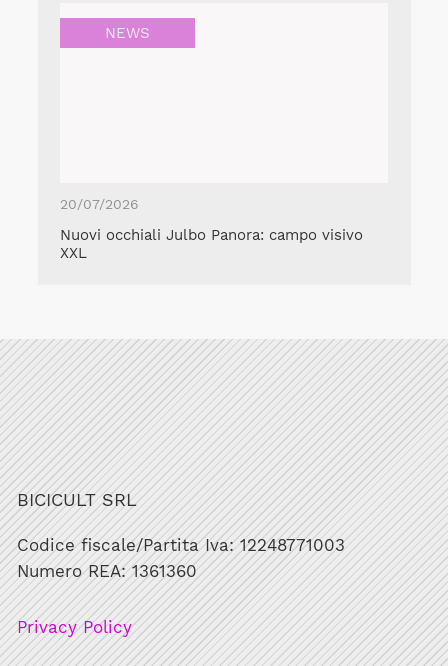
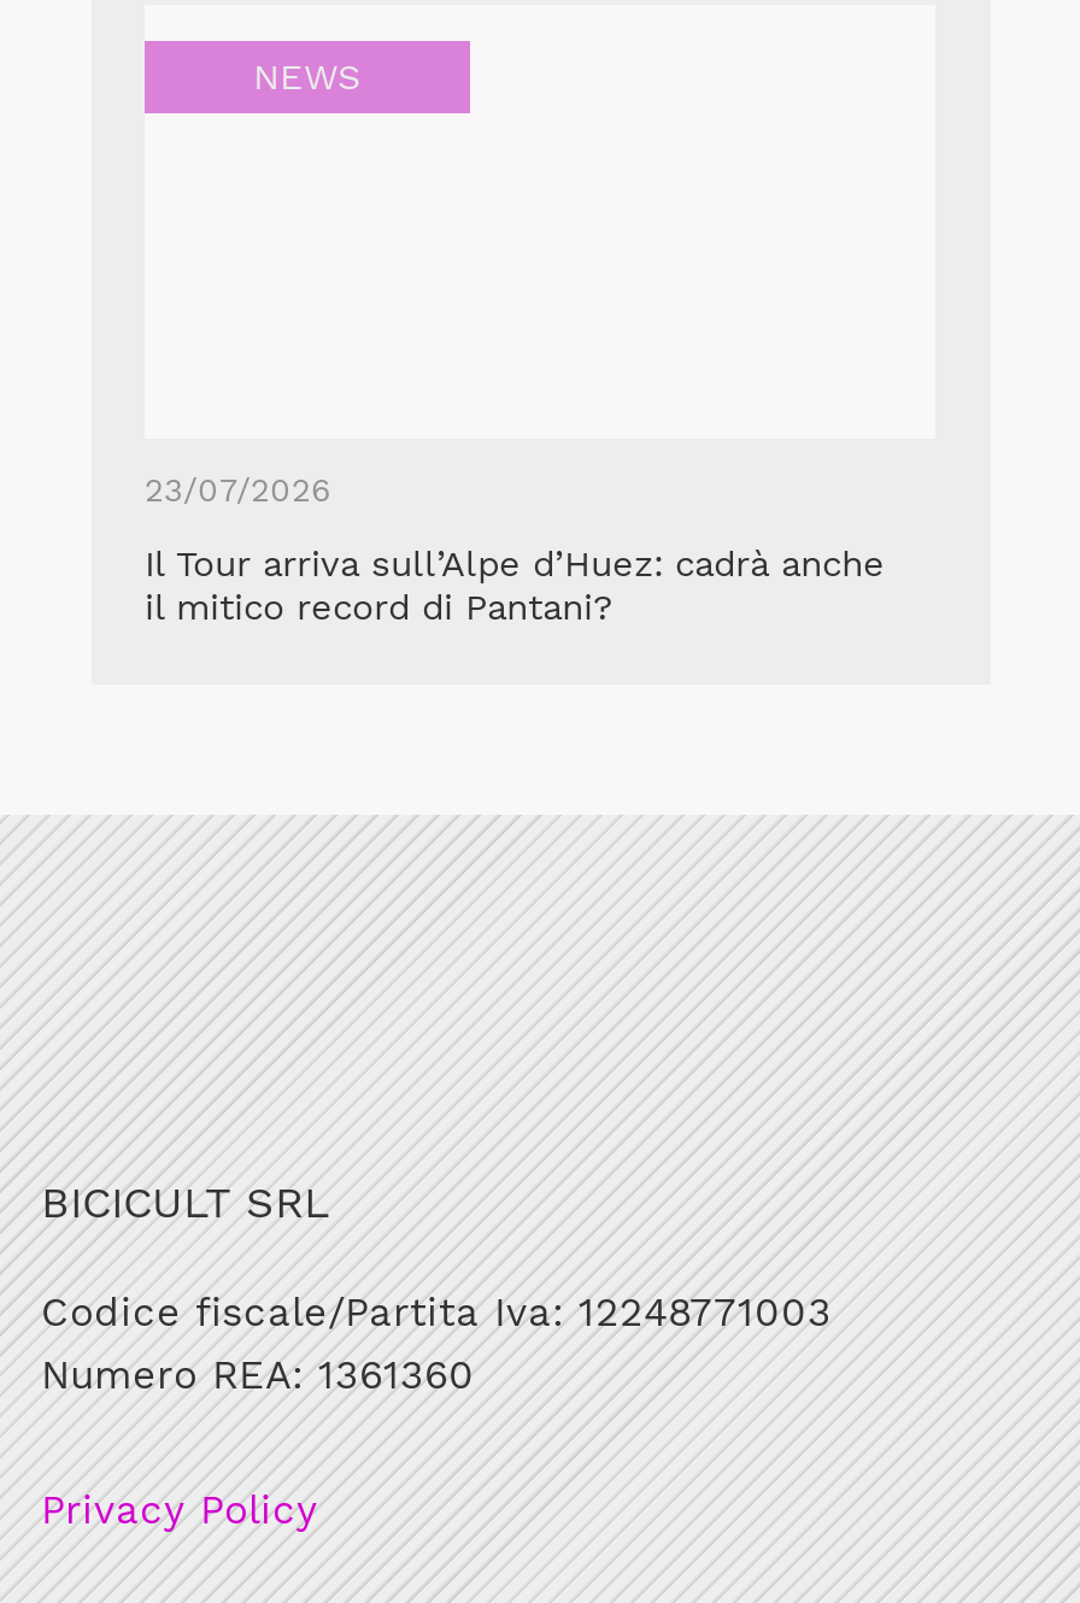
[60,196,139,212] 20/07/2026 -> [145,471,333,509] 23/07/2026
[60,226,363,262] Nuovi occhiali Julbo Panora: campo visivo | XXL -> [145,543,885,630] Il Tour arriva sull’Alpe d’Huez: cadrà anche | il mitico record di Pantani?

